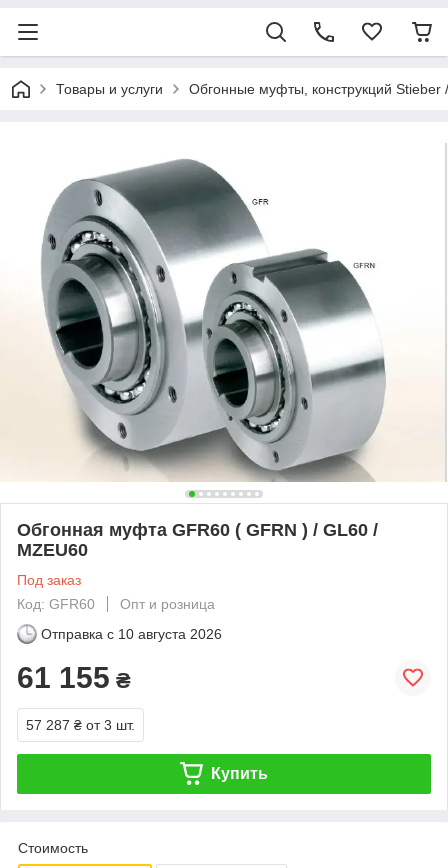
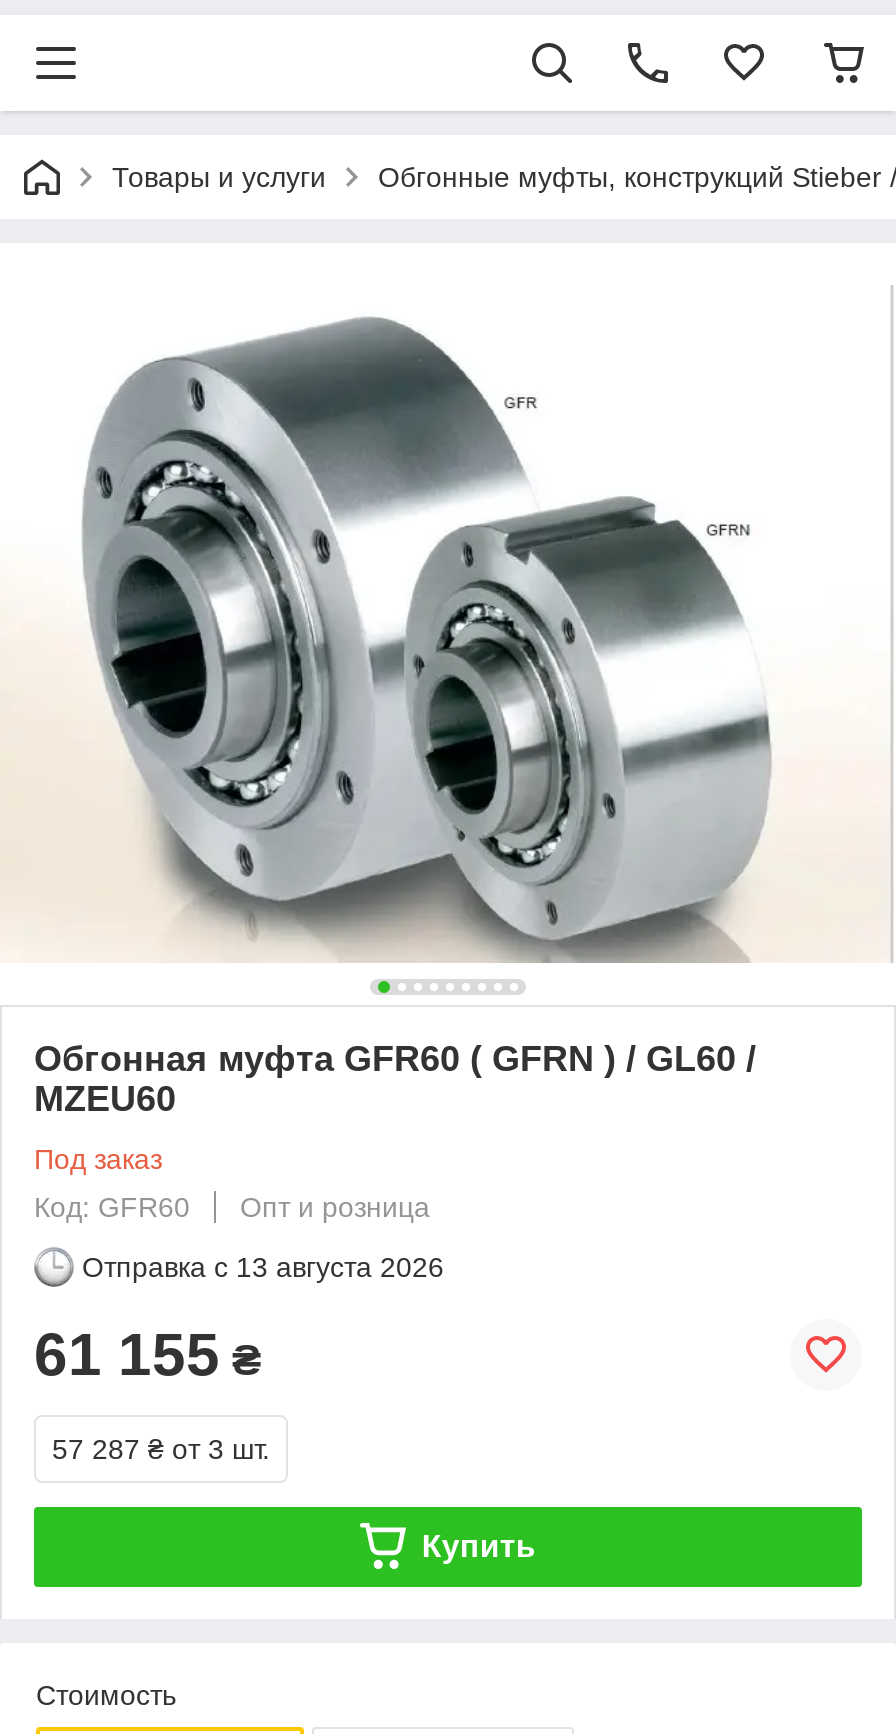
[41,626,222,642] Отправка с 10 августа 2026 -> [82,1251,444,1283] Отправка с 13 августа 2026

